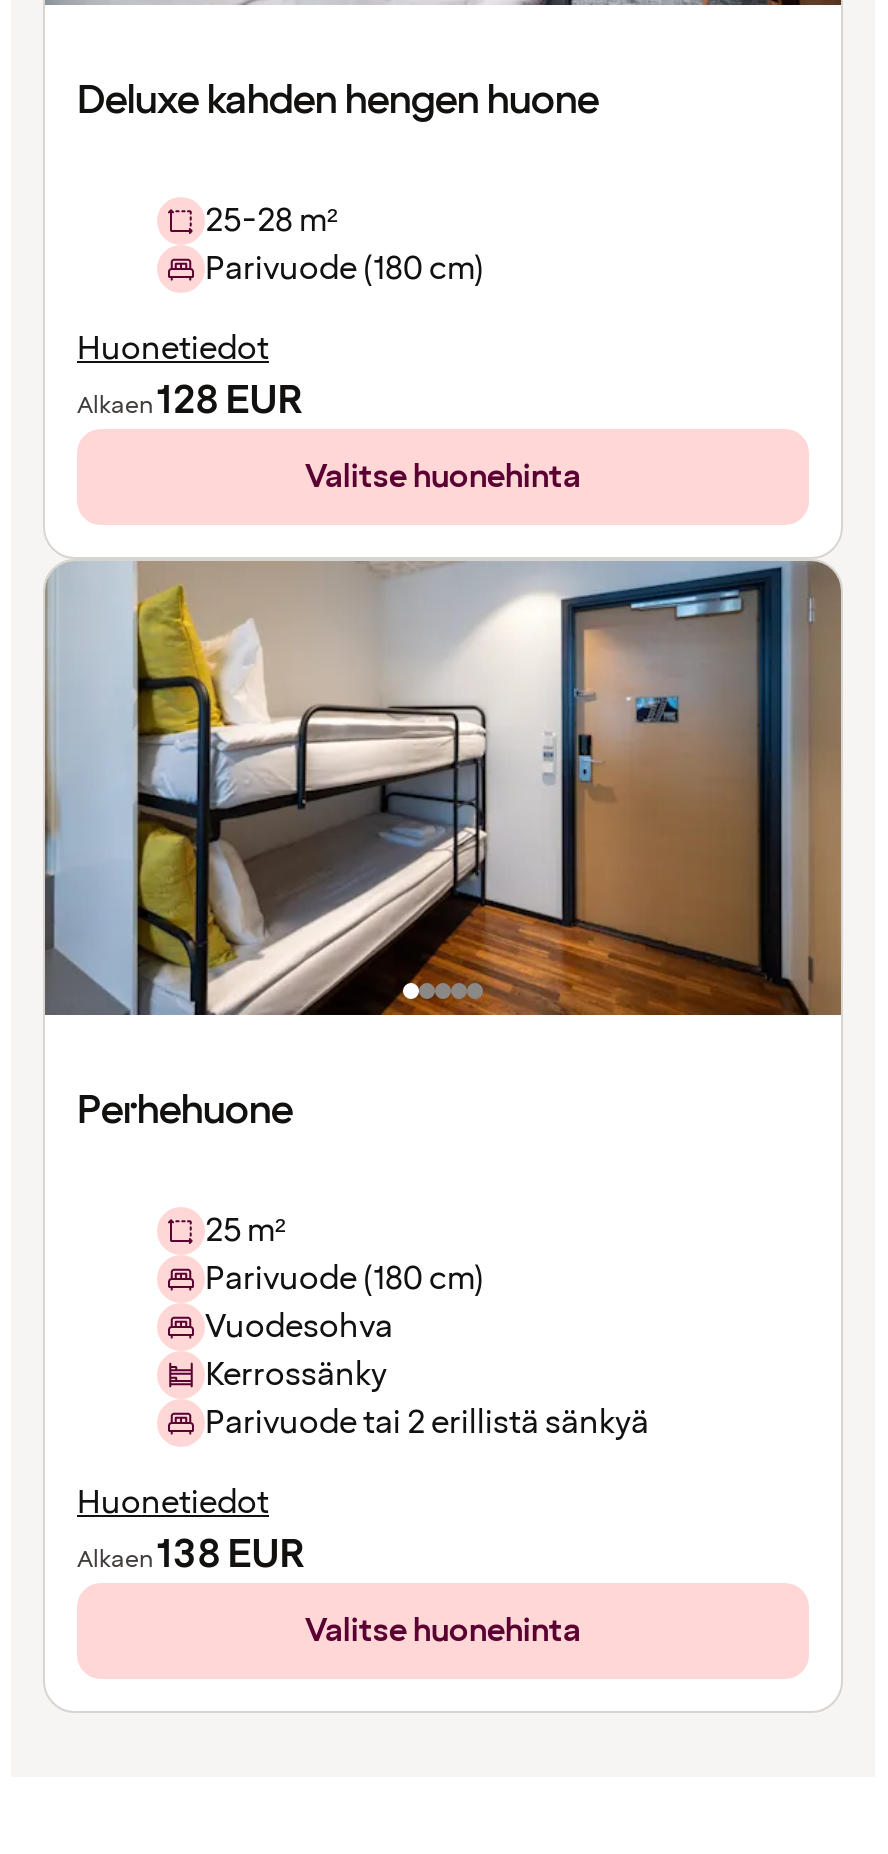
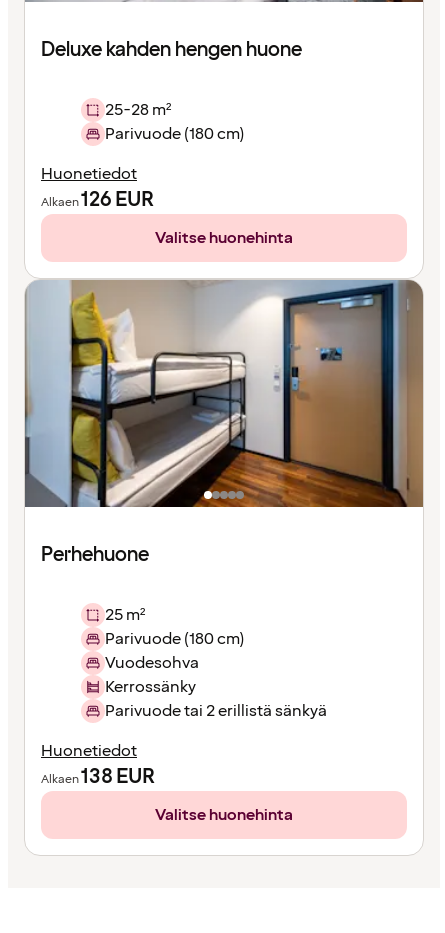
[77,372,303,428] Alkaen128 EUR -> [41,186,154,214] Alkaen126 EUR

